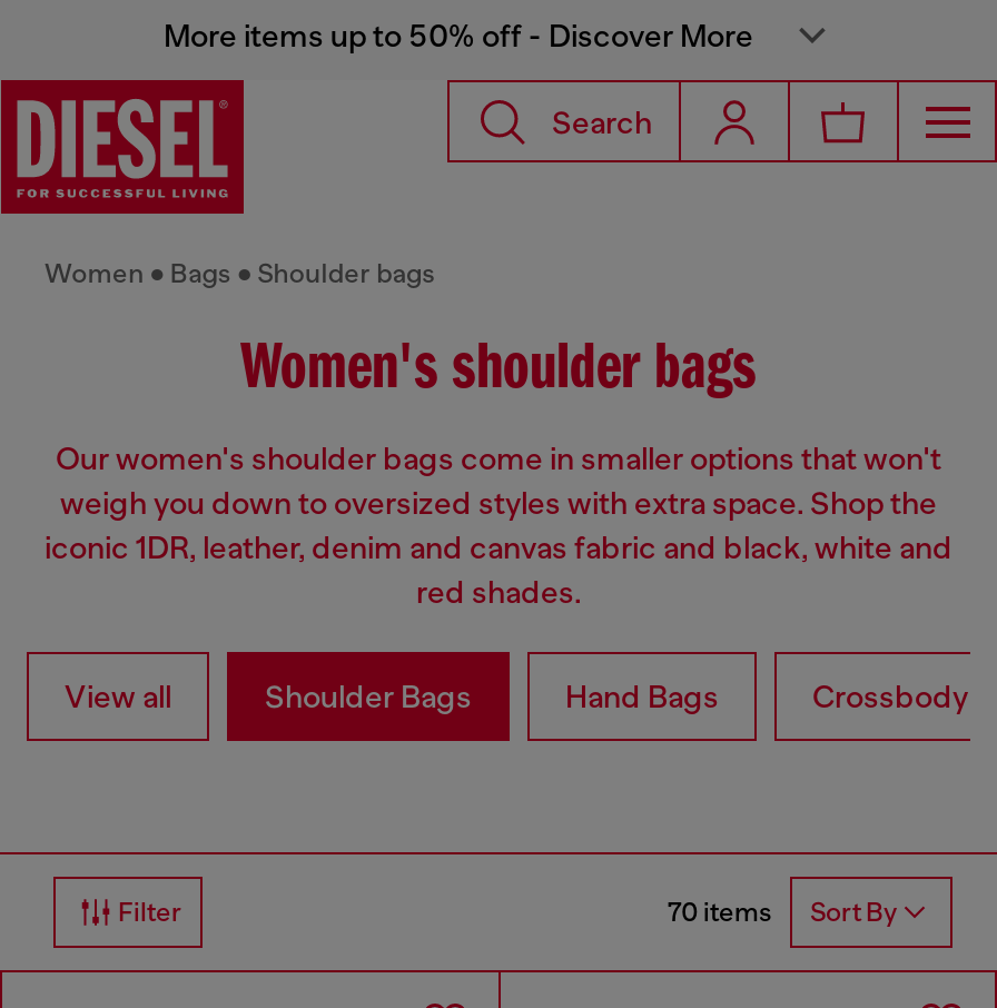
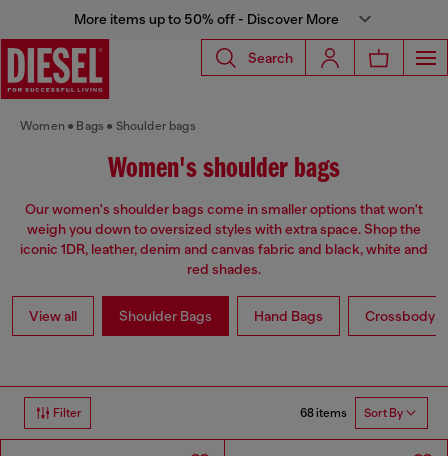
[668,897,897,929] 70 items Sort By -> [300,406,403,420] 68 items Sort By

